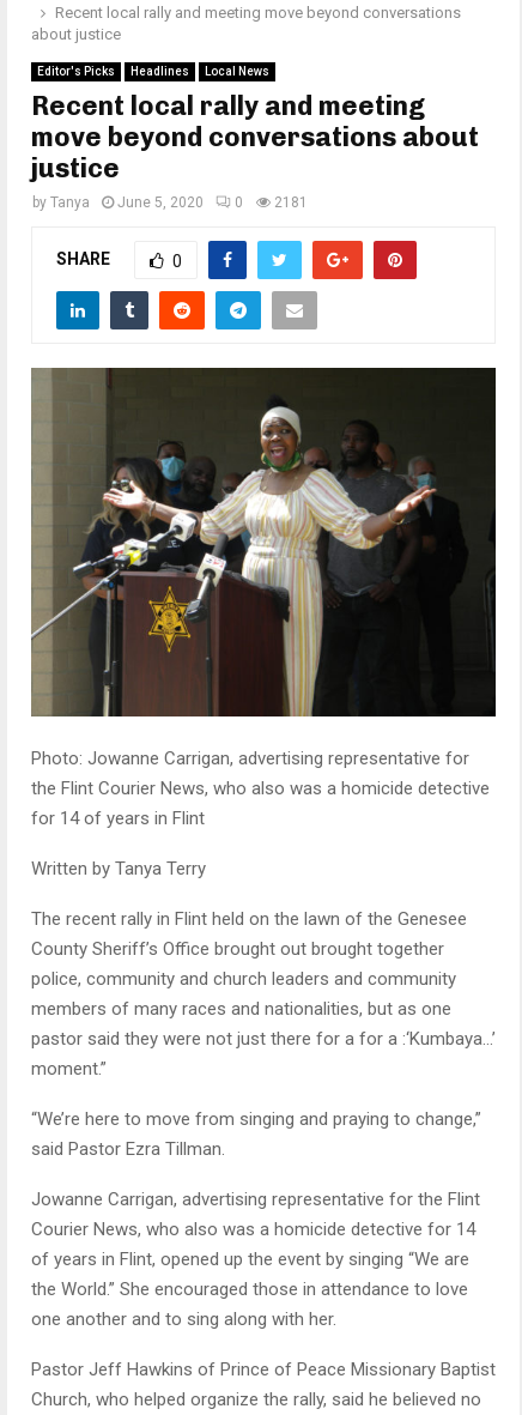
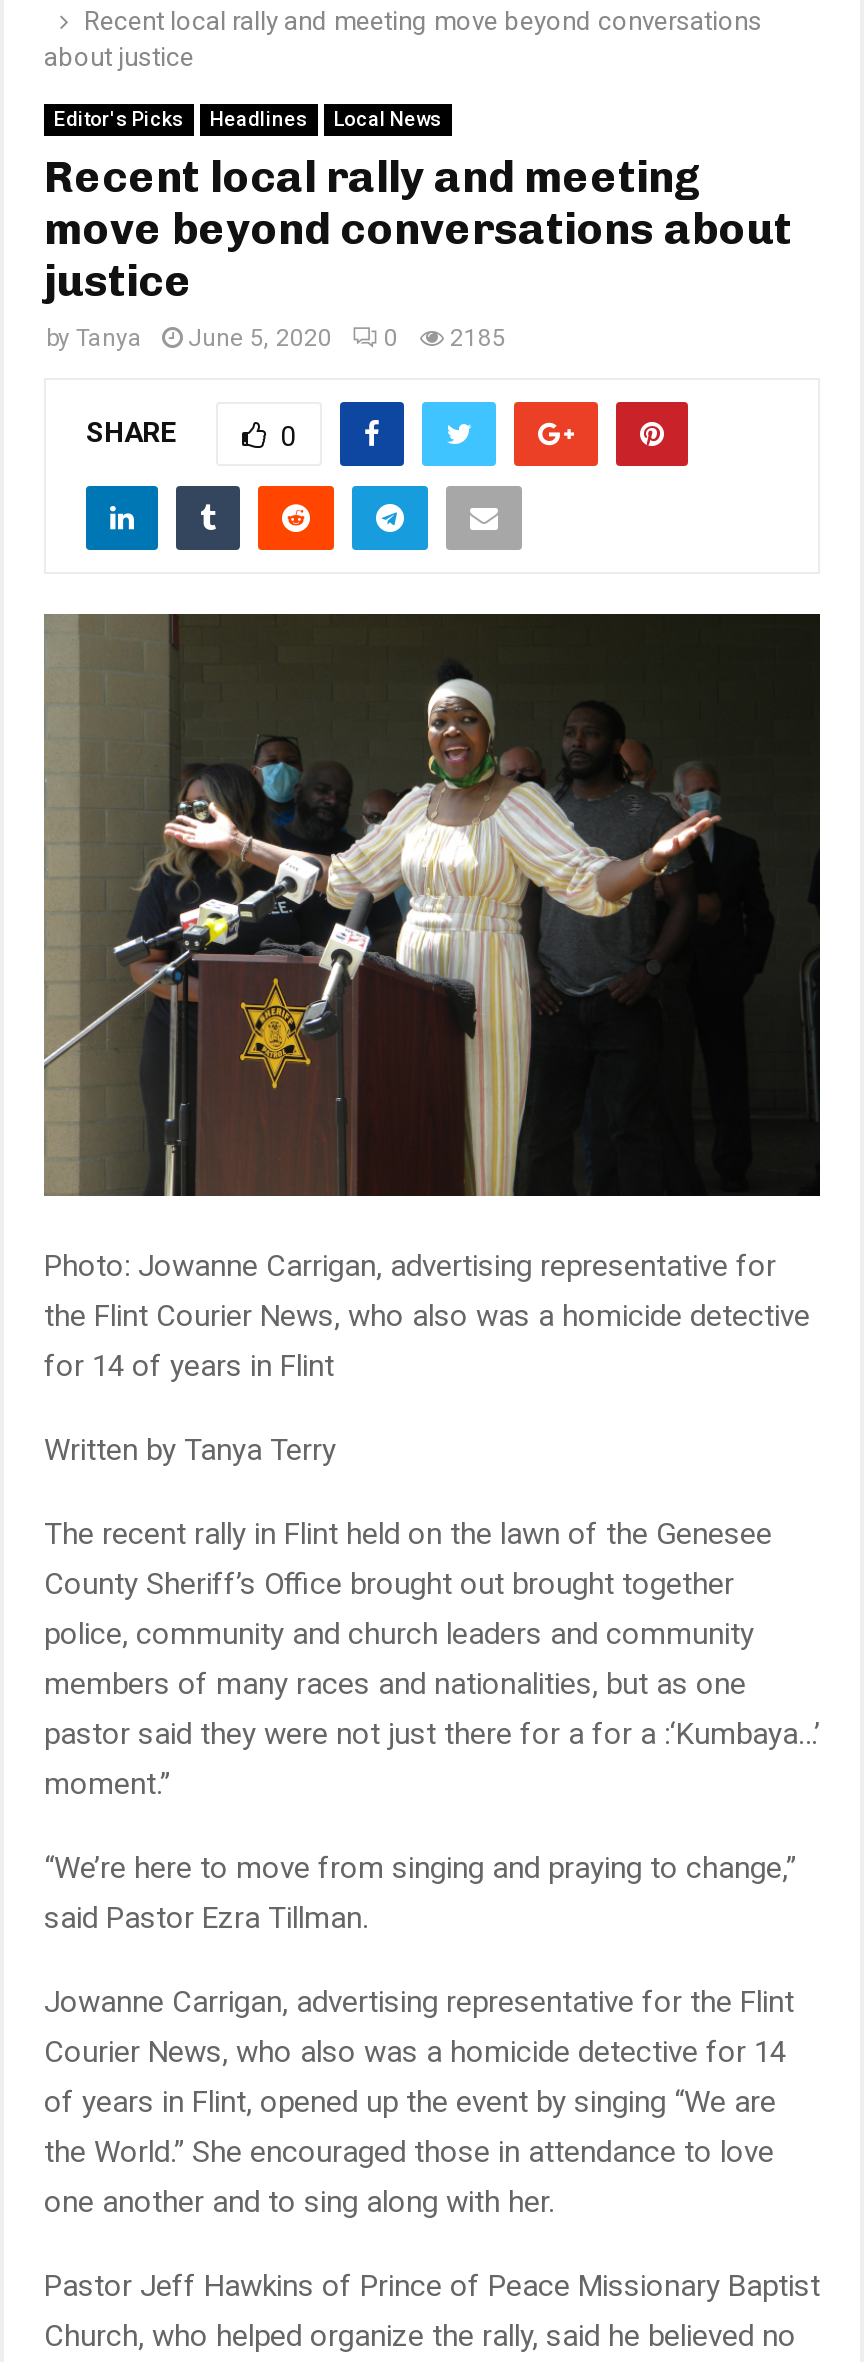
[32,194,308,211] by Tanya June 5, 2020 0 2181 -> [46,324,506,352] by Tanya June 5, 2020 0 2185

